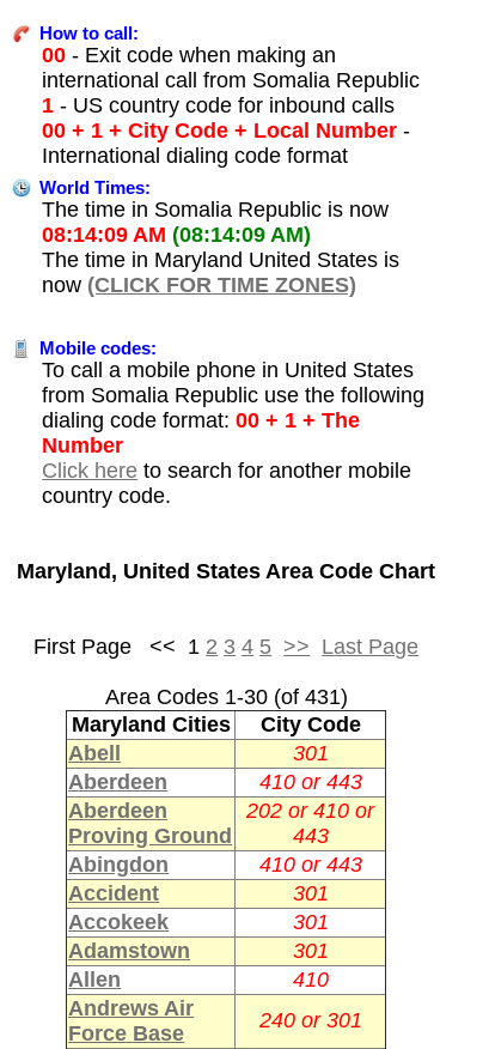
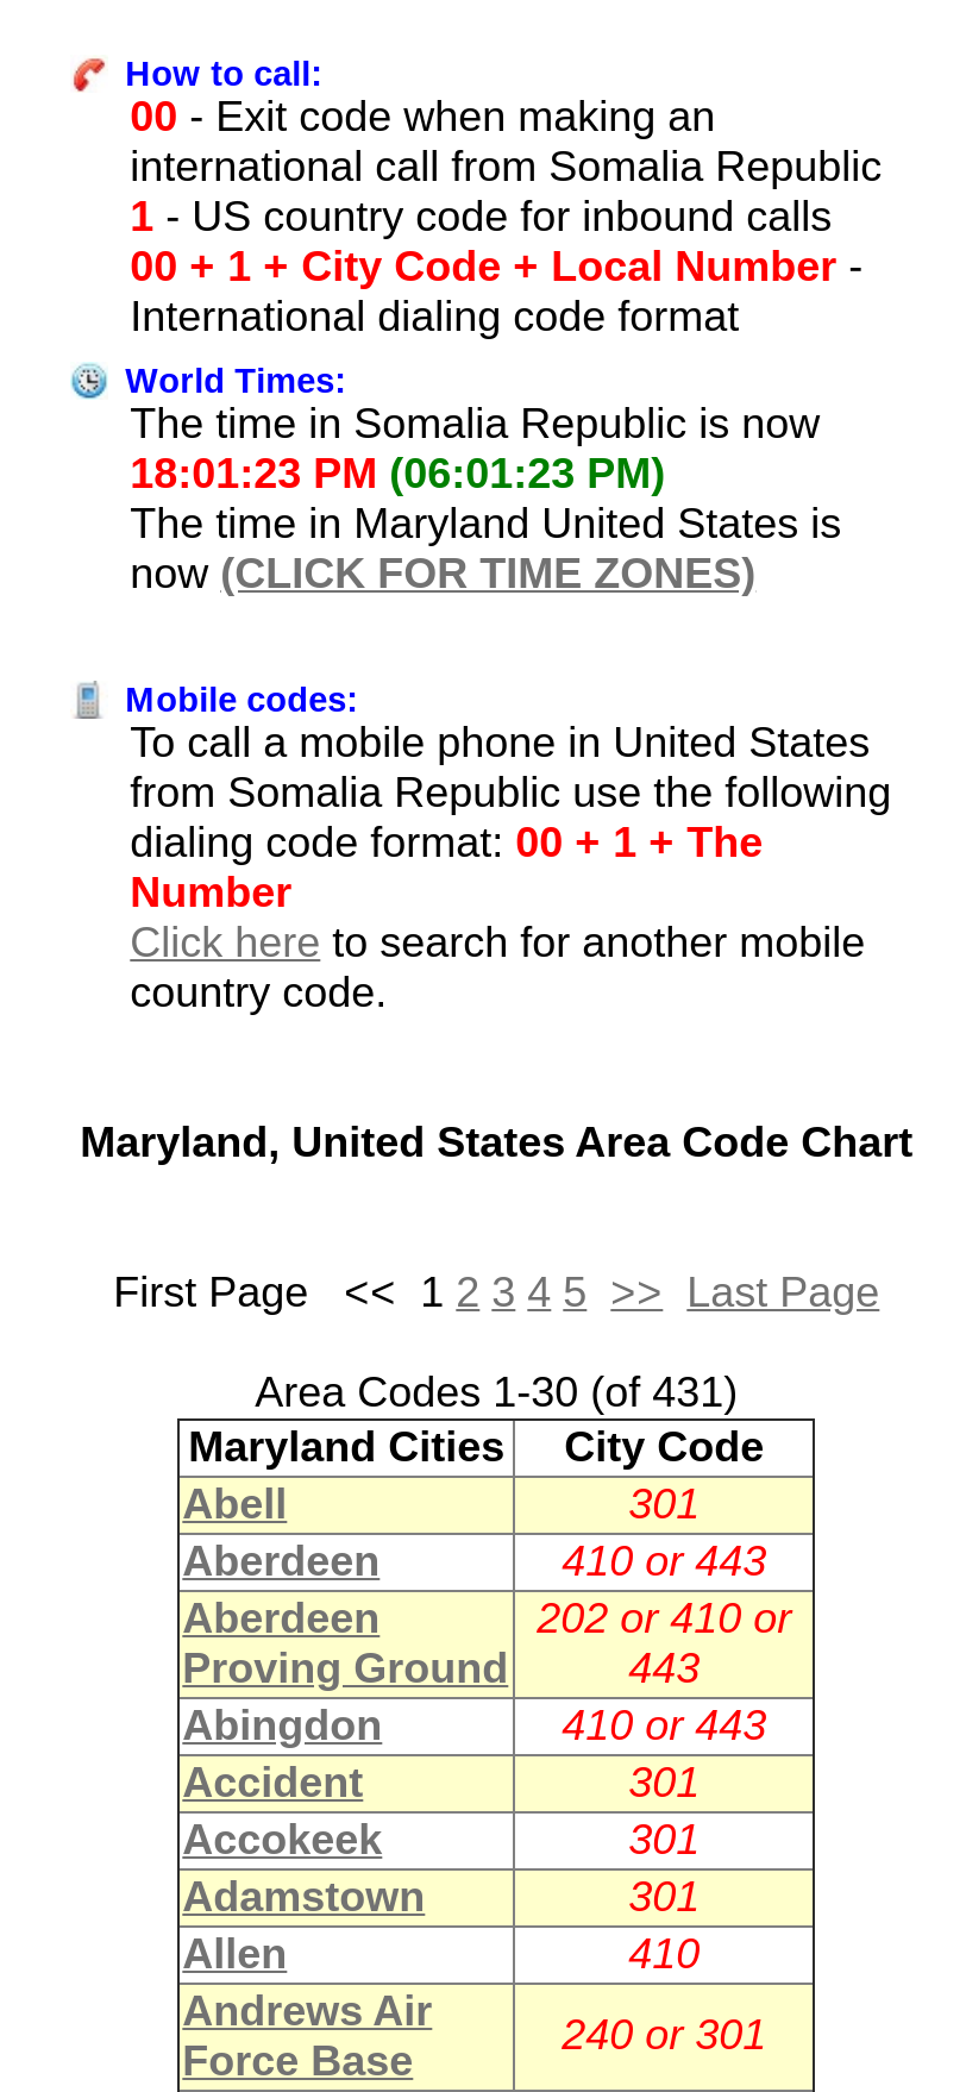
[42,222,311,246] 08:14:09 AM (08:14:09 AM) -> [130,449,665,497] 18:01:23 PM (06:01:23 PM)

